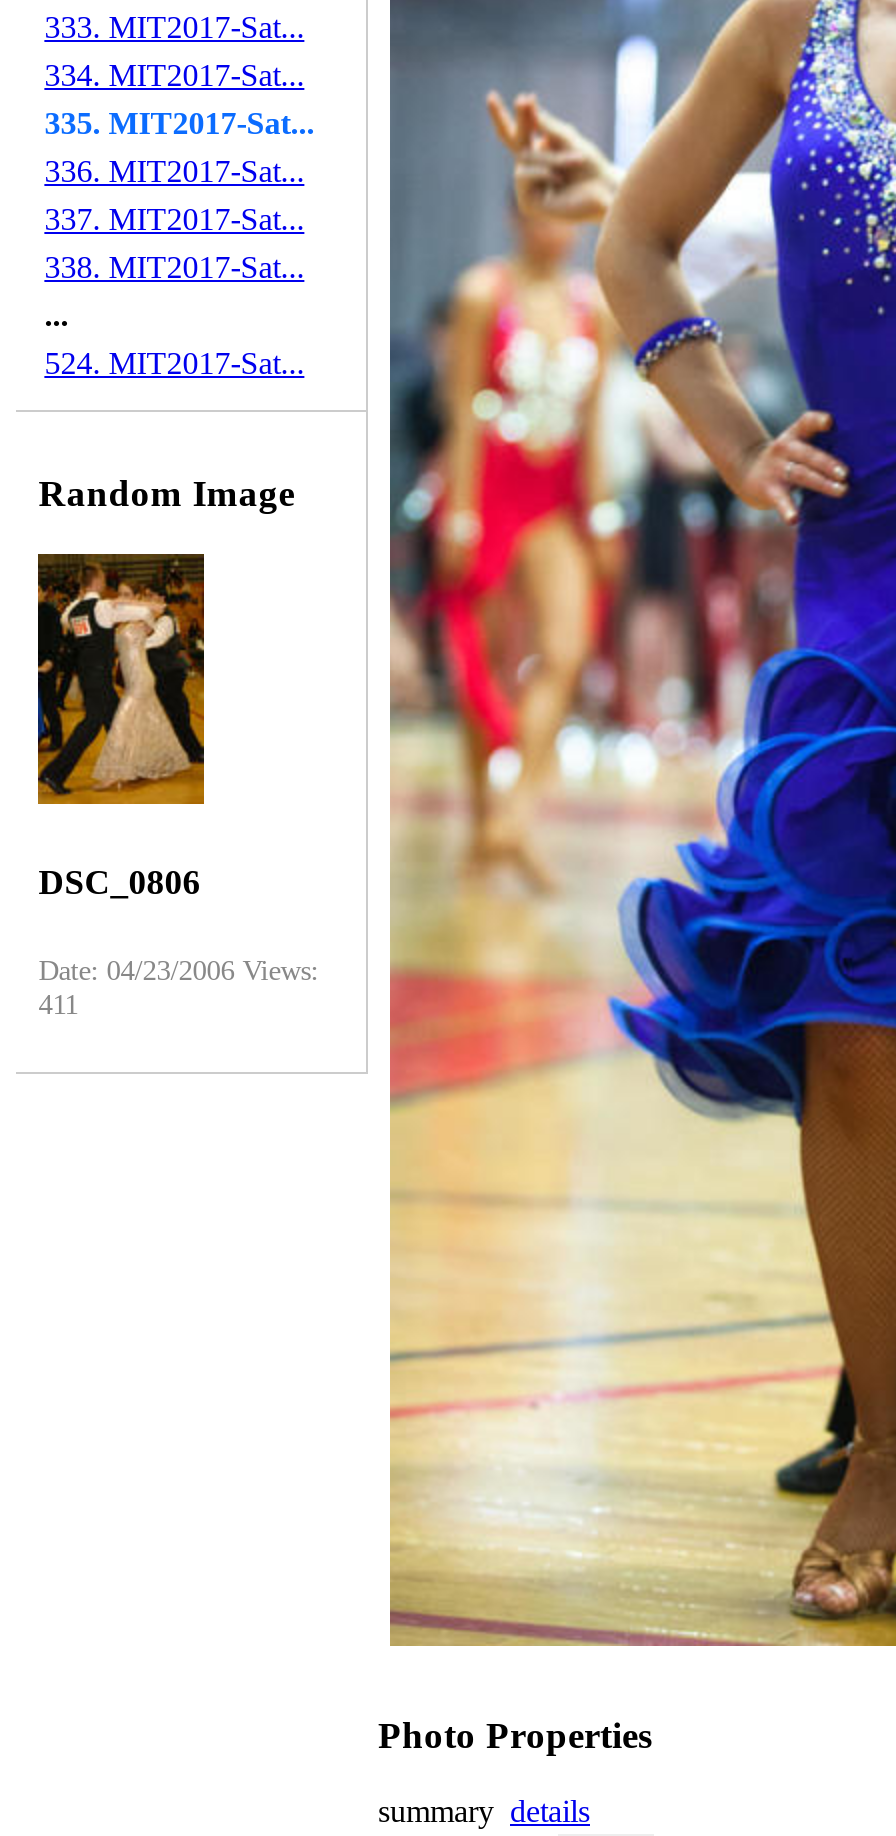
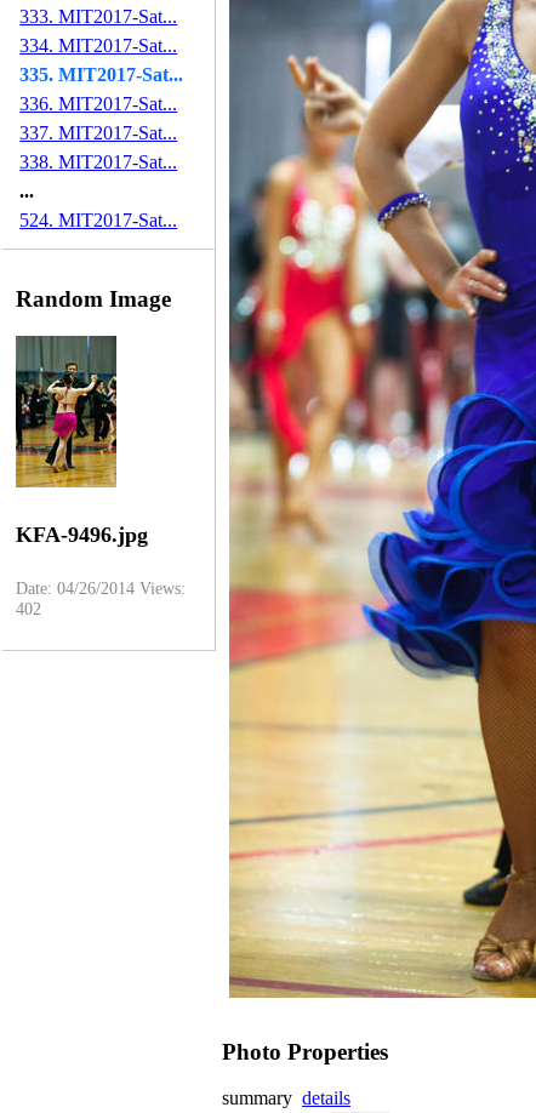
[36,552,206,903] [image] | DSC_0806 -> [15,335,148,547] [image] | KFA-9496.jpg
[38,954,318,1020] Date: 04/23/2006 Views: | 411 -> [16,578,186,618] Date: 04/26/2014 Views: | 402

